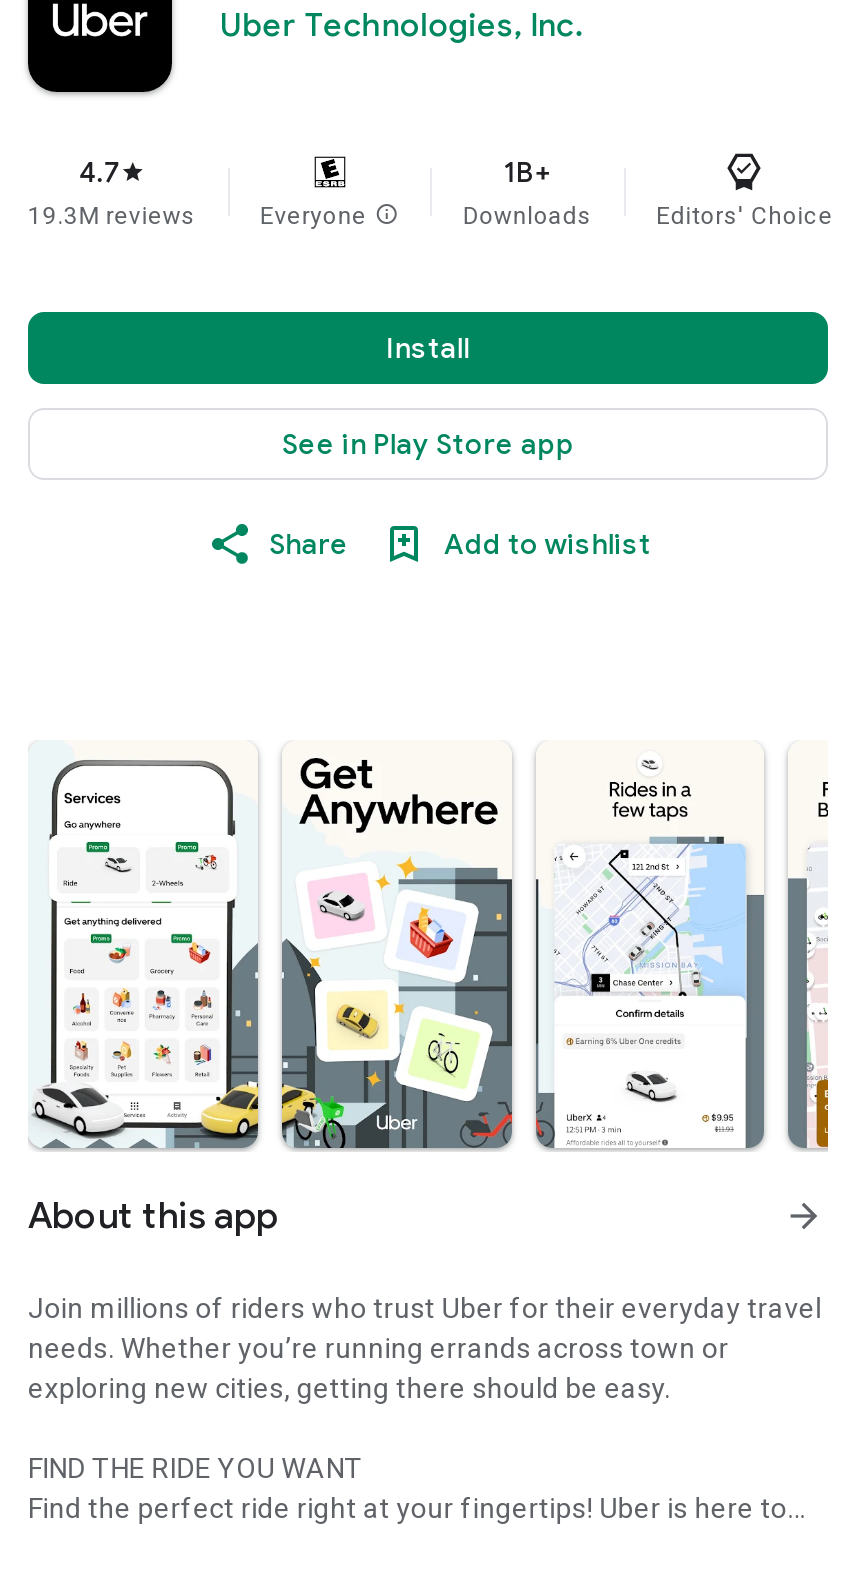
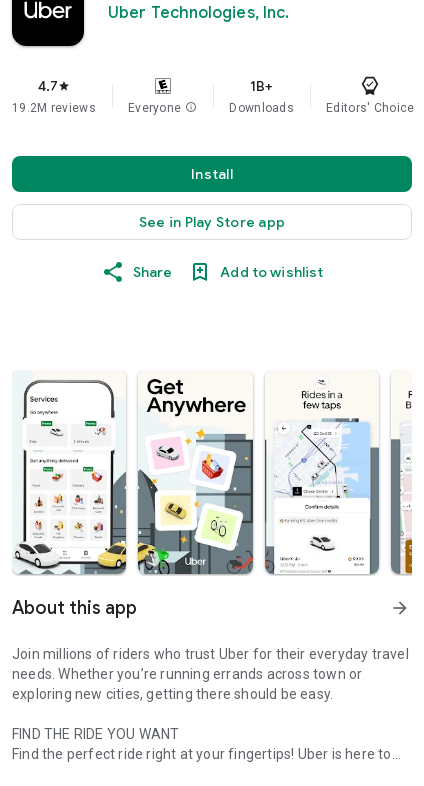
[28,202,196,230] 19.3M reviews -> [12,101,96,115] 19.2M reviews

